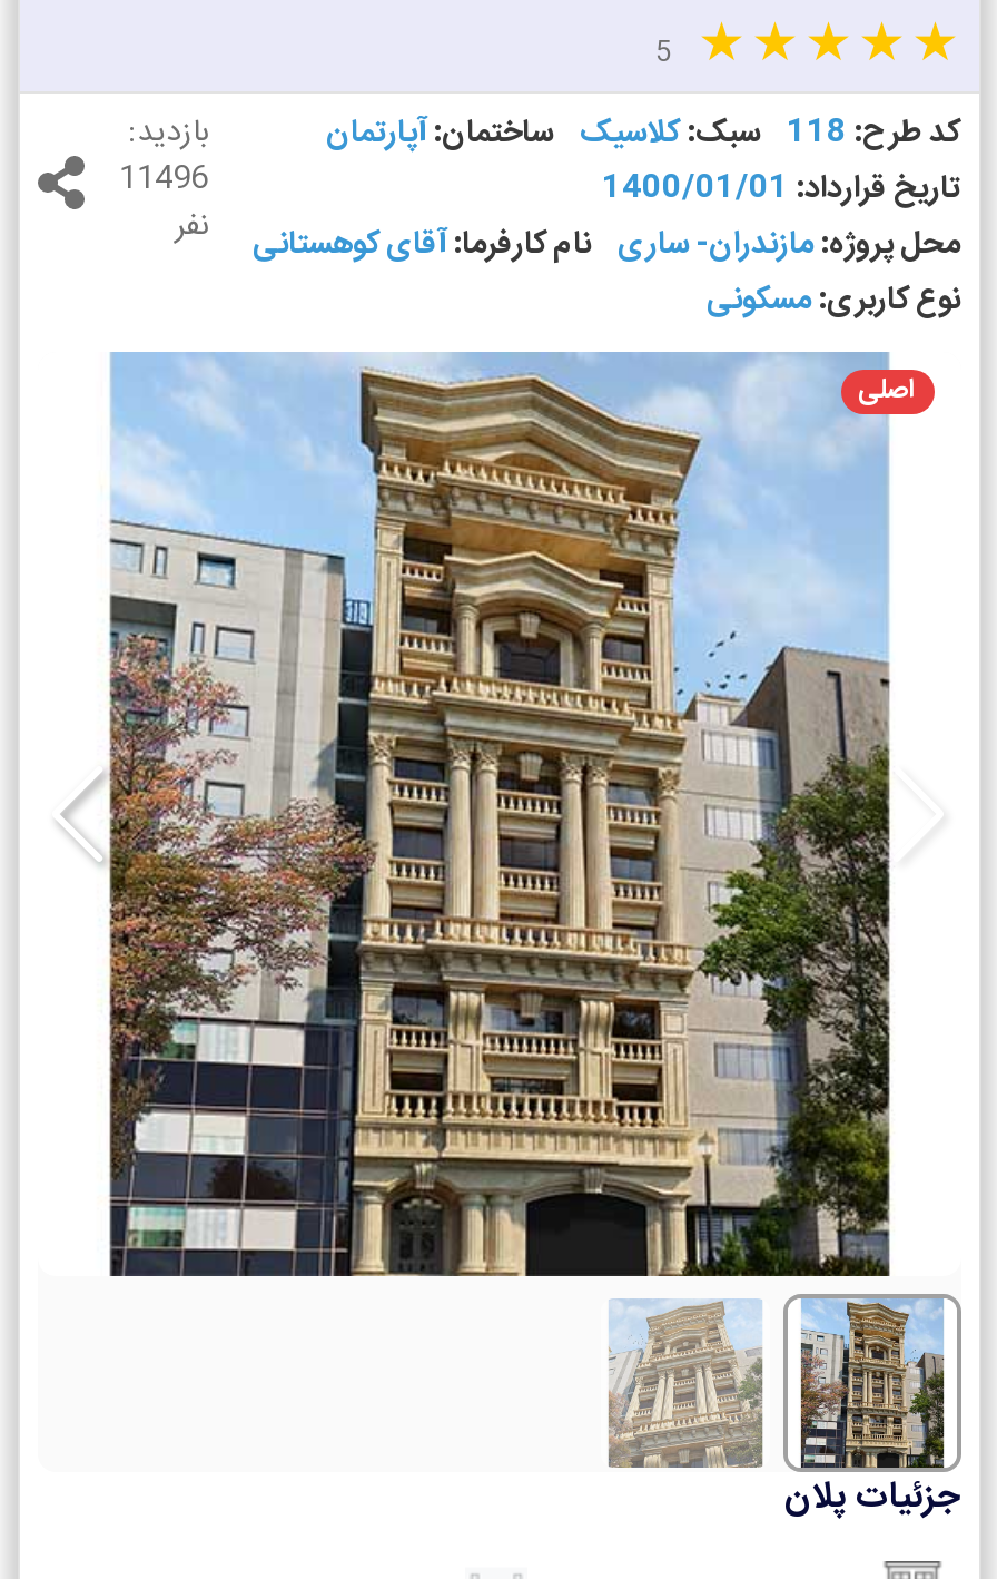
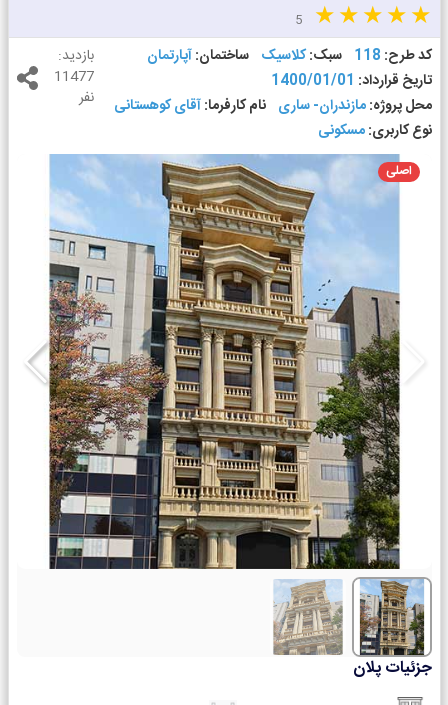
[119,154,208,207] 11496 -> [53,65,93,89] 11477

